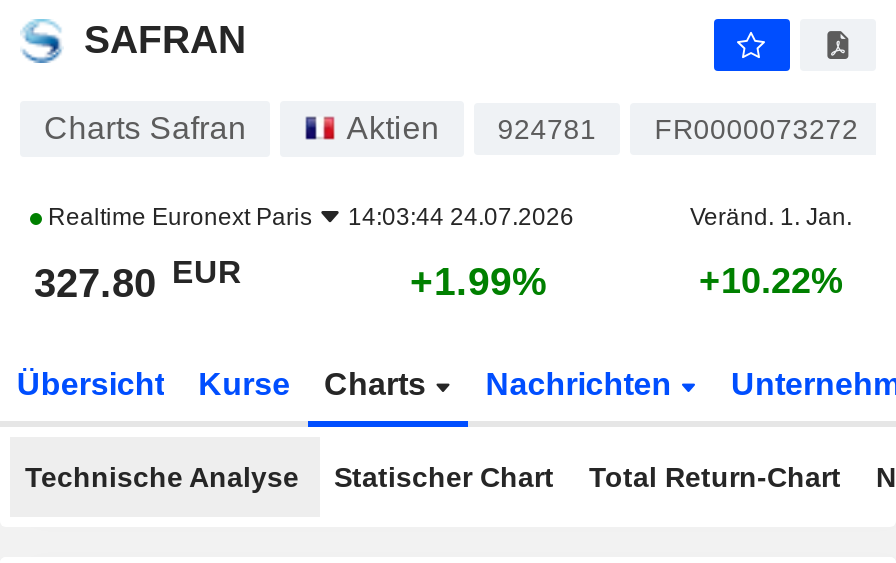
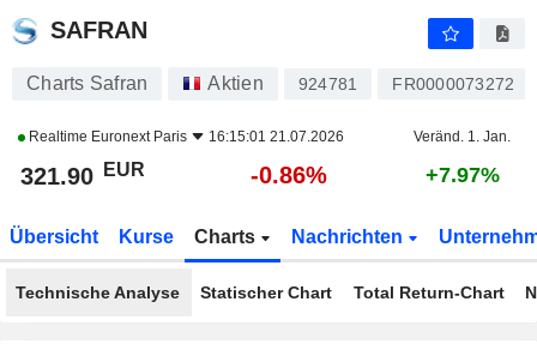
[42,203,574,231] Realtime Euronext Paris 14:03:44 24.07.2026 -> [25,128,344,145] Realtime Euronext Paris 16:15:01 21.07.2026
[34,254,242,305] 327.80 EUR -> [20,159,145,189] 321.90 EUR
[410,259,548,303] +1.99% -> [251,162,327,188] -0.86%
[699,261,843,301] +10.22% -> [425,163,499,187] +7.97%

